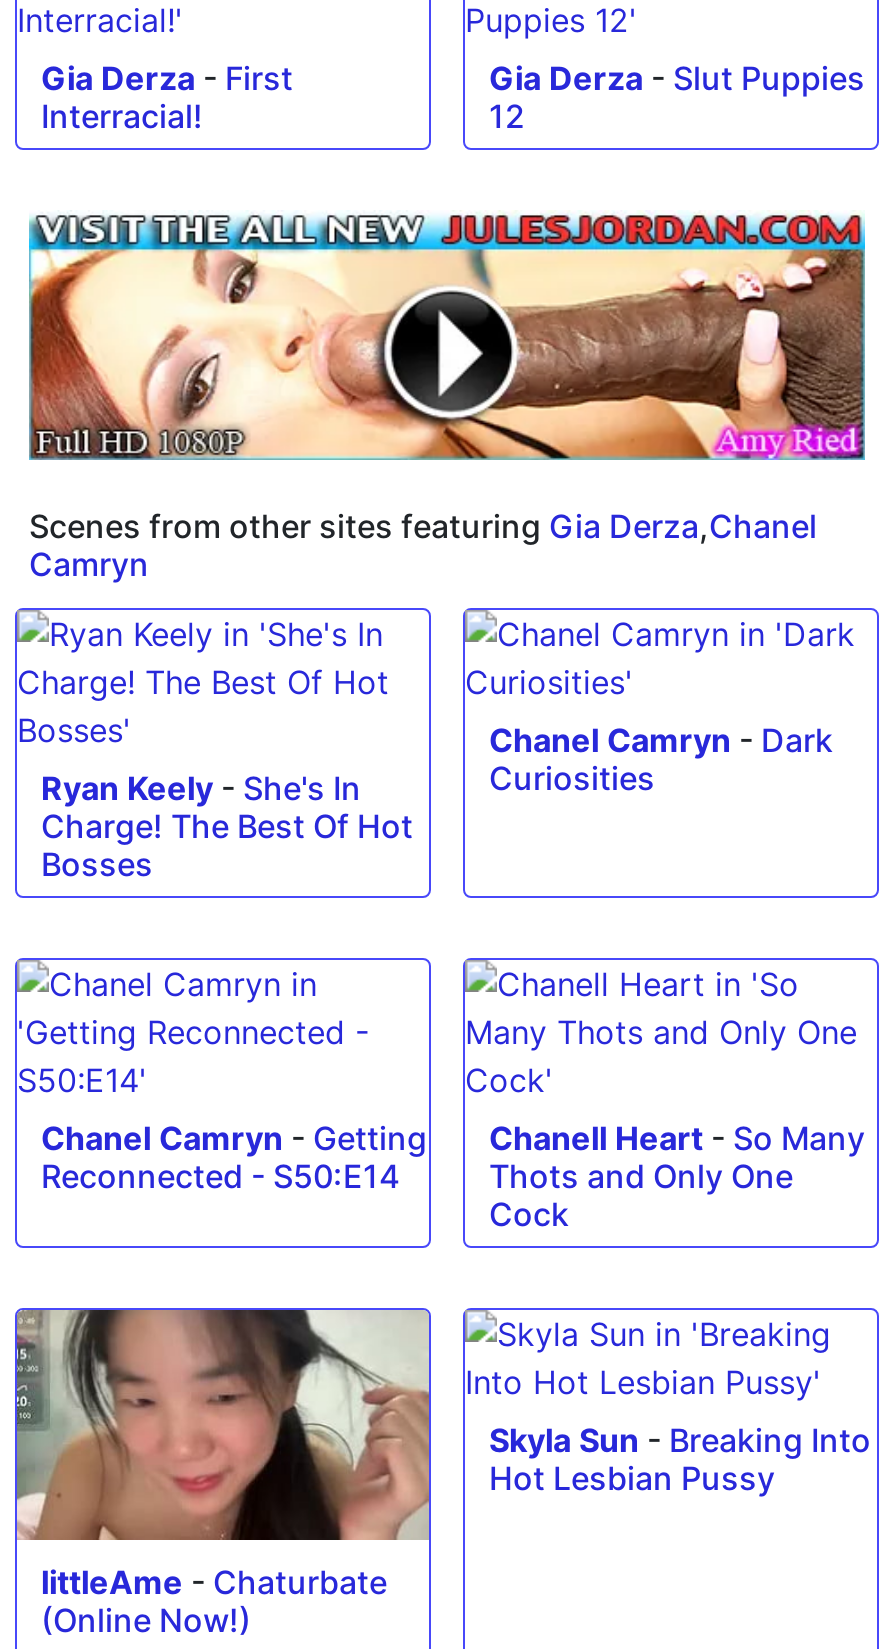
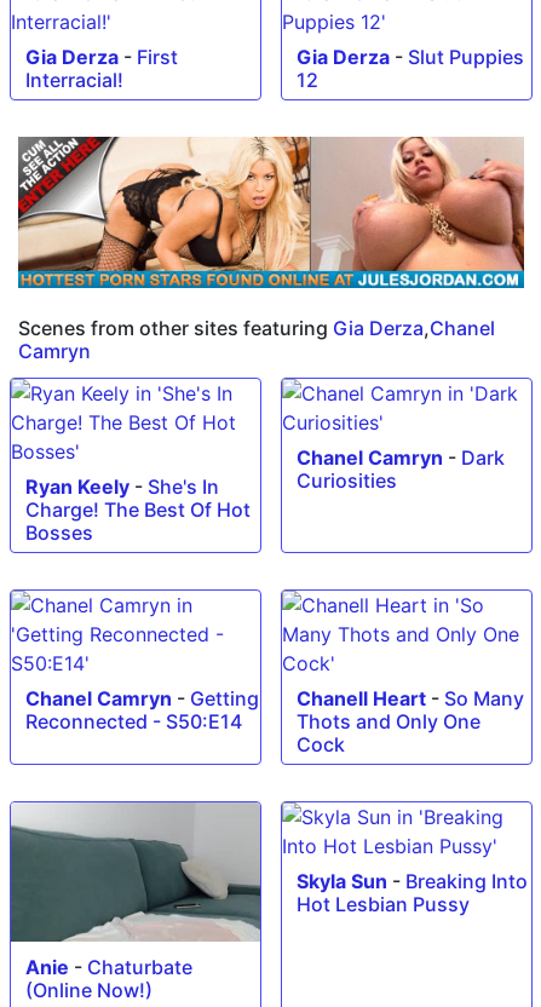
[27,211,867,461] [image] -> [17,136,525,289] [image]
[15,1307,431,1602] [image] | littleAme - Chaturbate -> [10,801,261,979] [image] | Anie - Chaturbate

